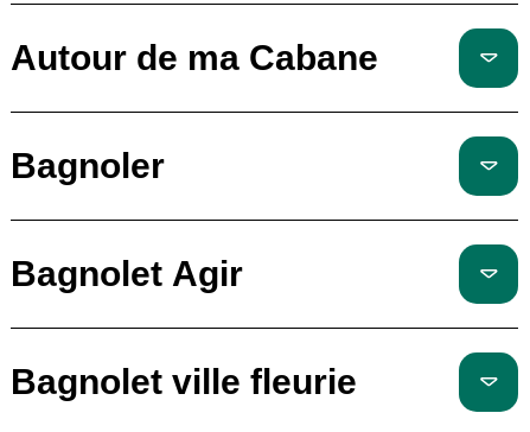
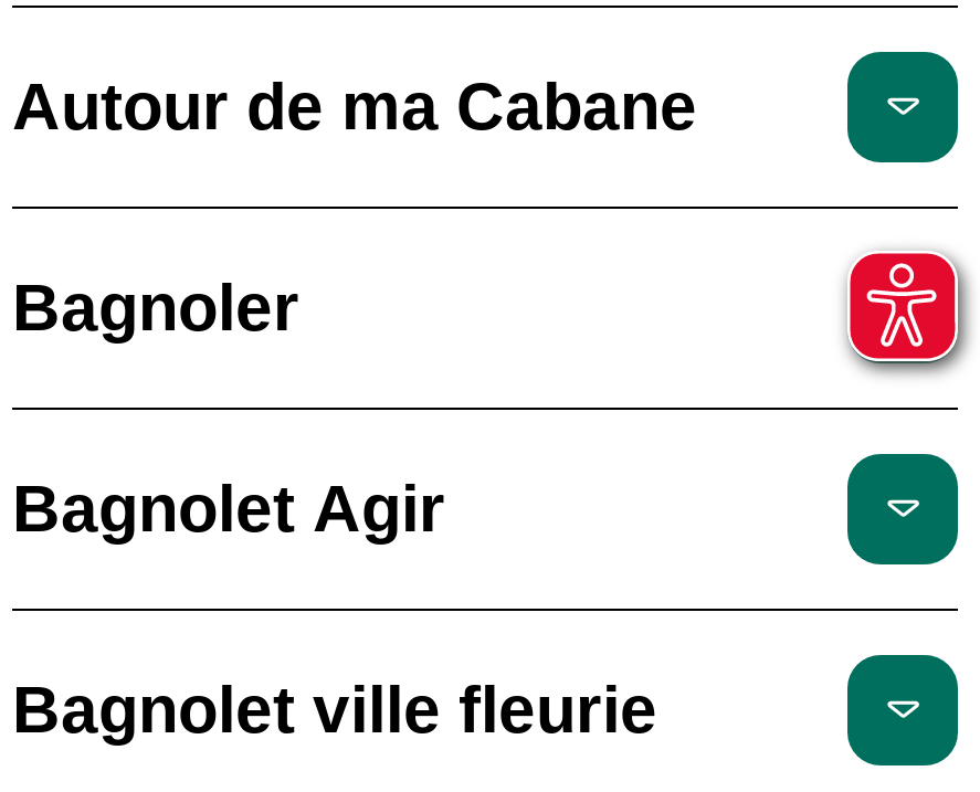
[458,135,524,202] [image] -> [847,251,971,377] [image]

